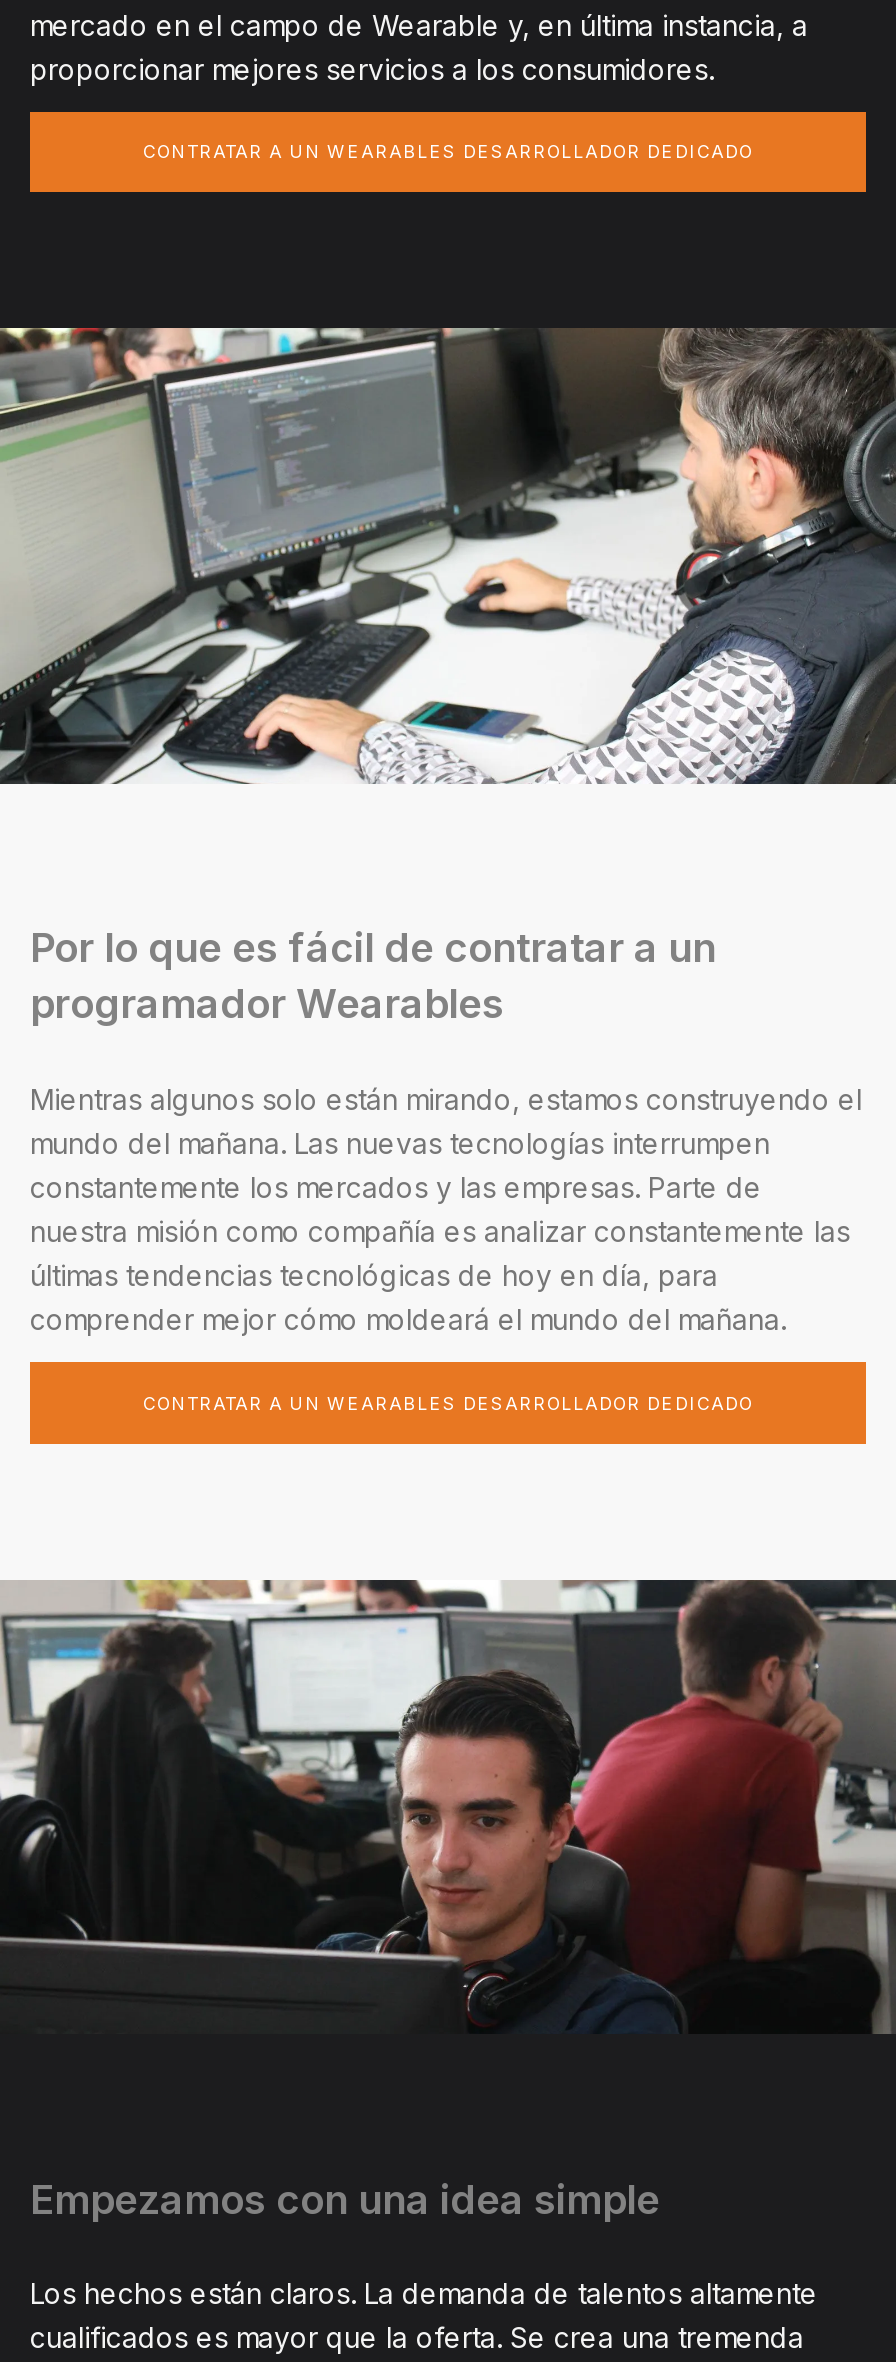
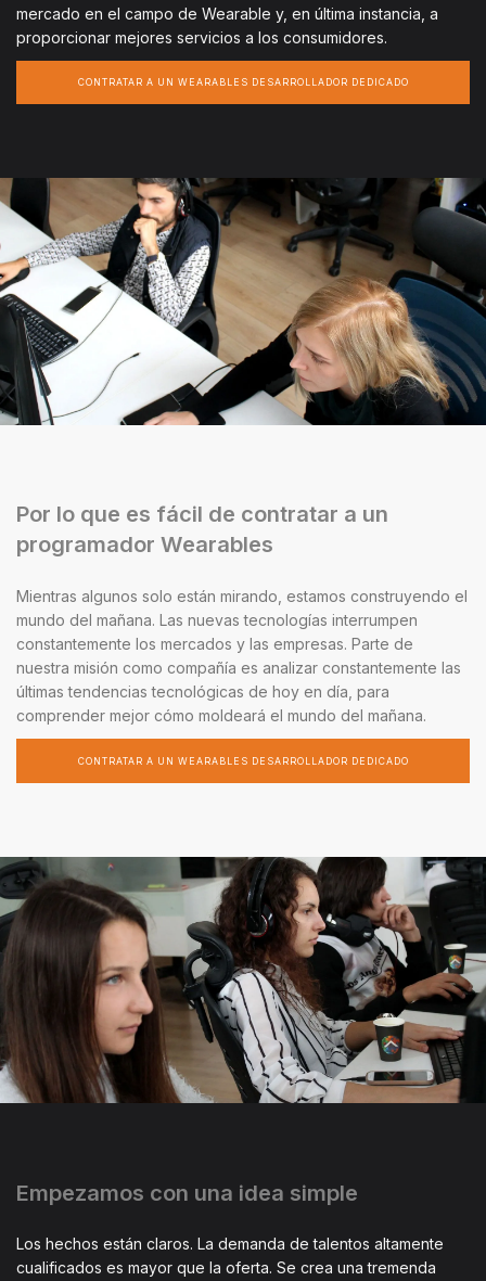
[6,326,890,786] [image] -> [3,177,483,426] [image]
[6,1578,890,2034] [image] -> [3,856,483,1104] [image]

